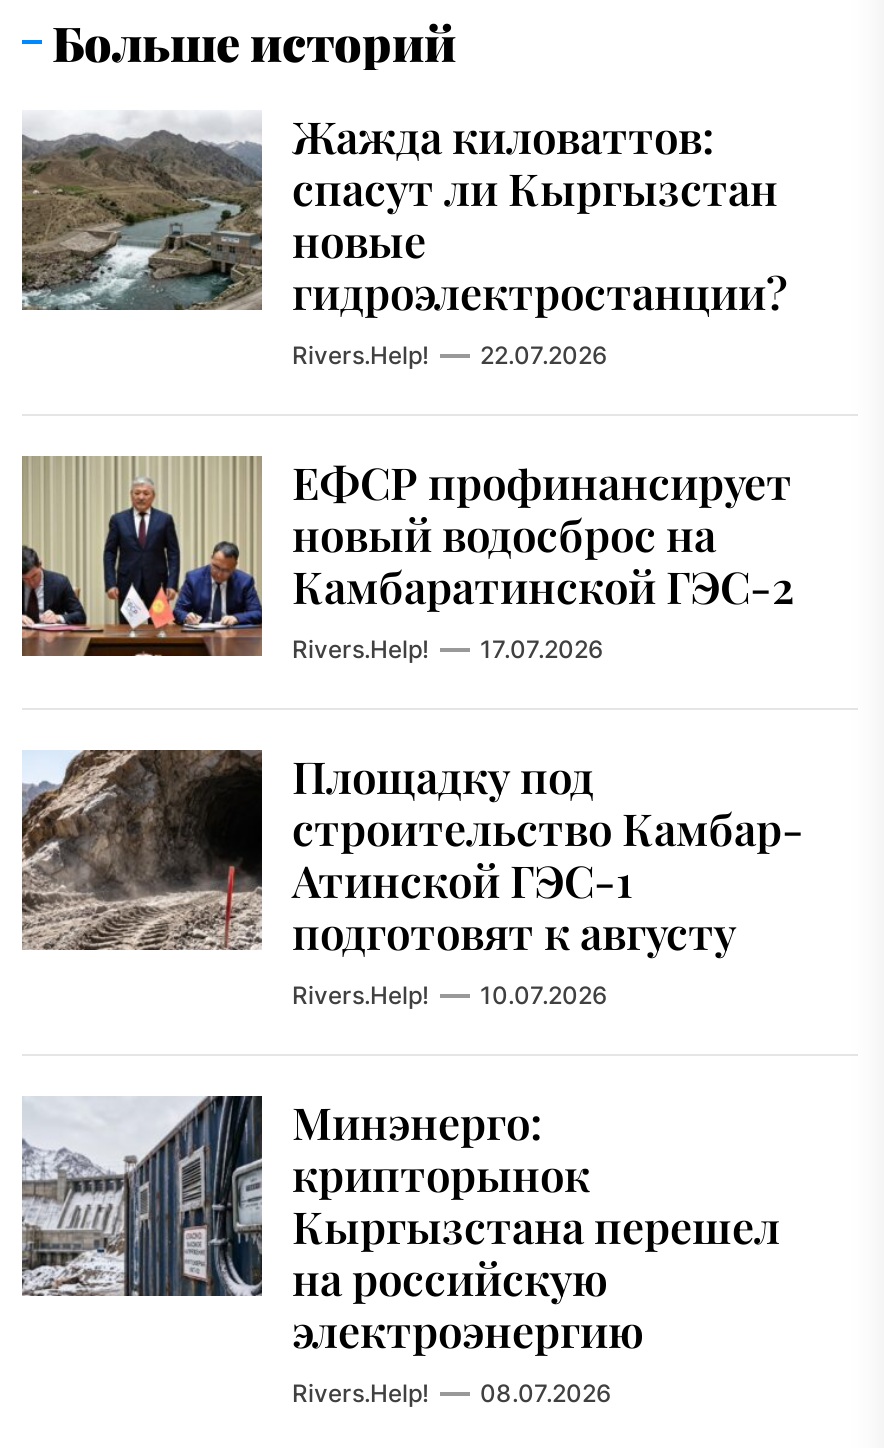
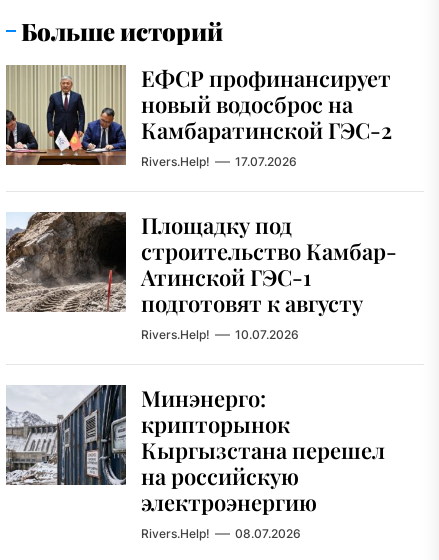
[20,106,788,370] [image] | Жажда киловаттов: | спасут ли Кыргызстан | новые | гидроэлектростанции? | Rivers.Help! | 22.07.2026 -> none

